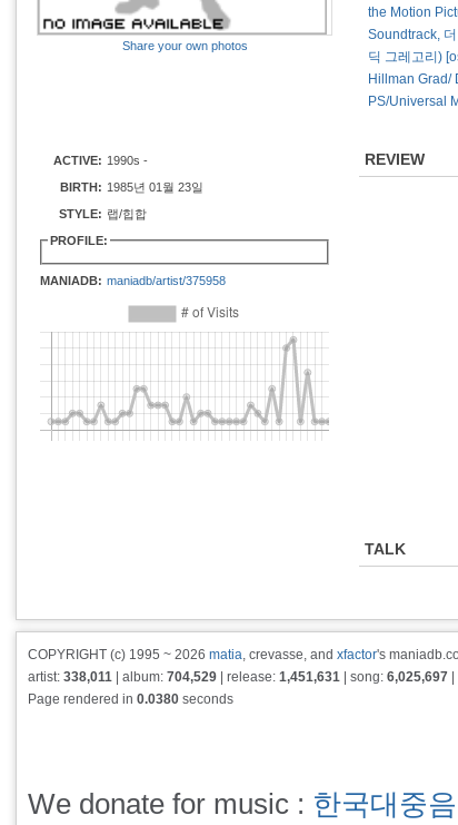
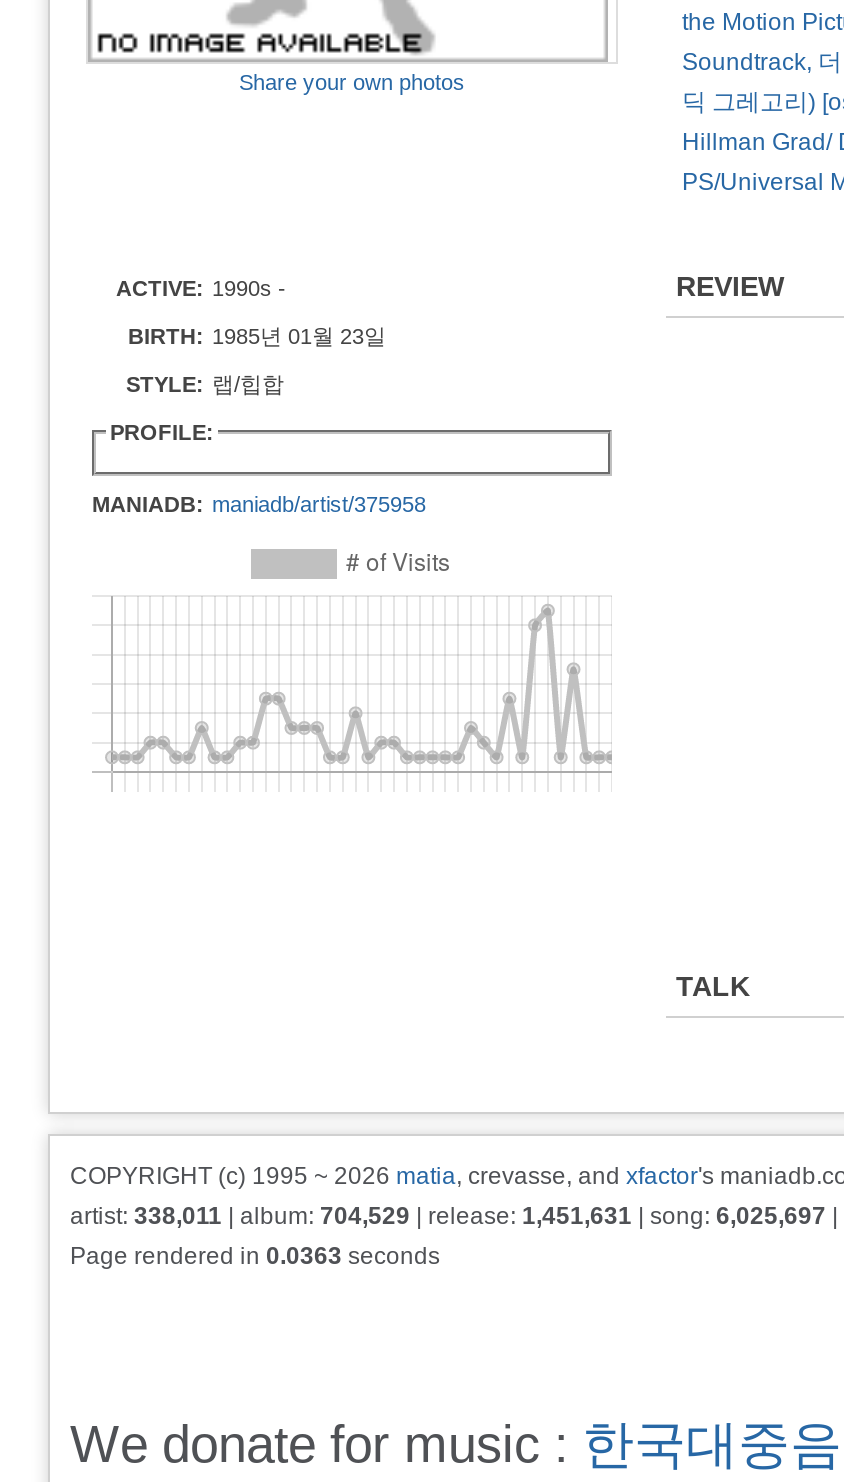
[28,691,233,707] Page rendered in 0.0380 seconds -> [70,1242,440,1270] Page rendered in 0.0363 seconds

